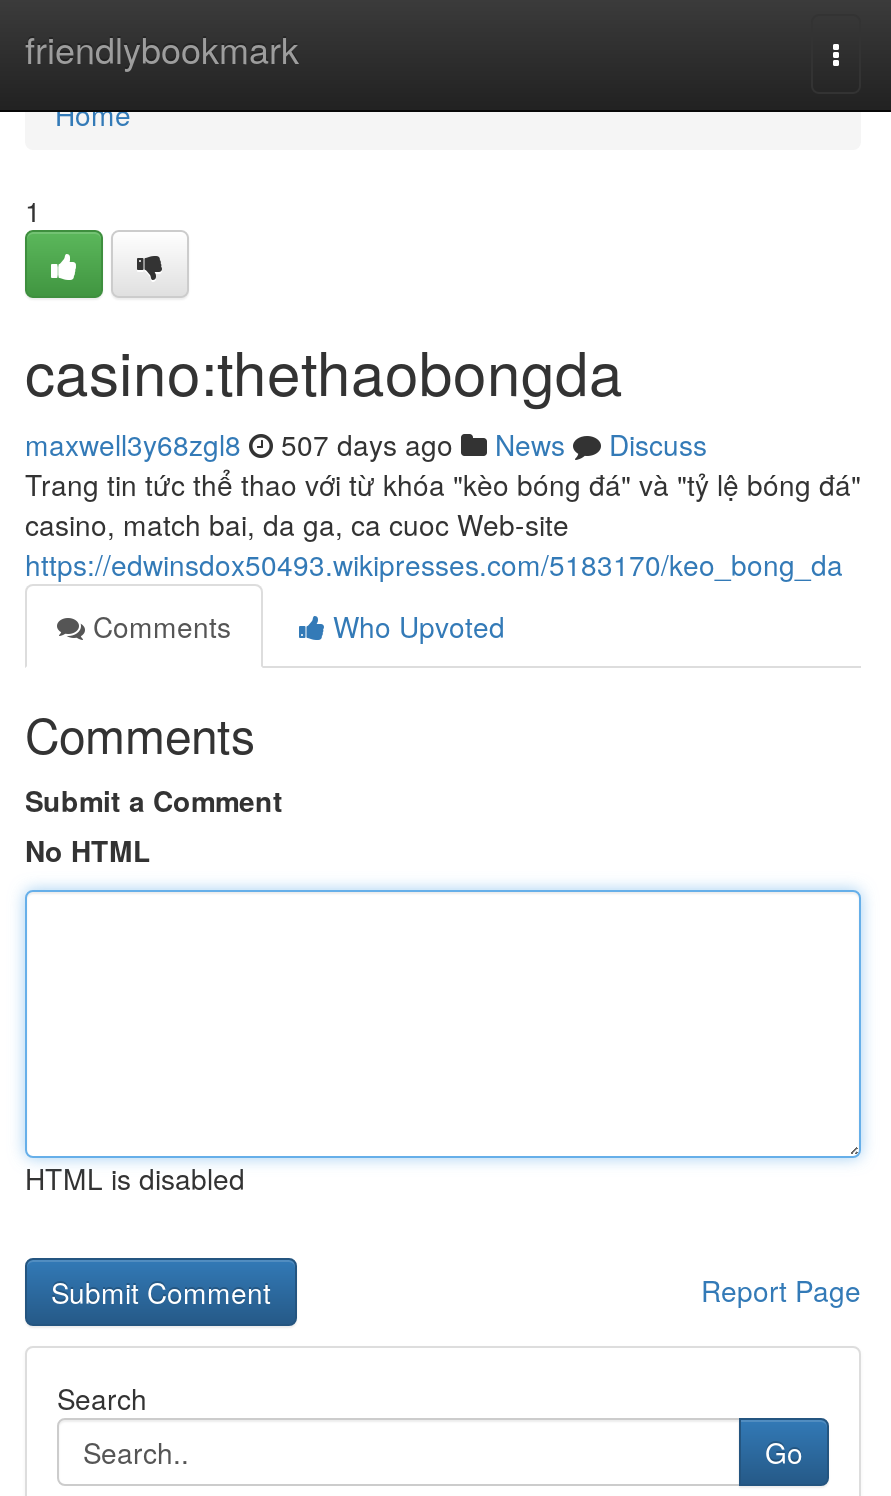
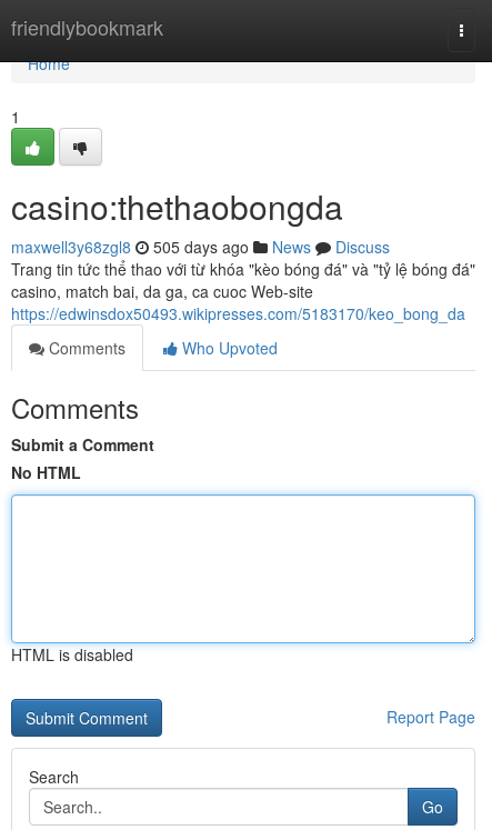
[25,424,707,464] maxwell3y68zgl8 507 days ago News Discuss -> [11,236,390,258] maxwell3y68zgl8 505 days ago News Discuss

